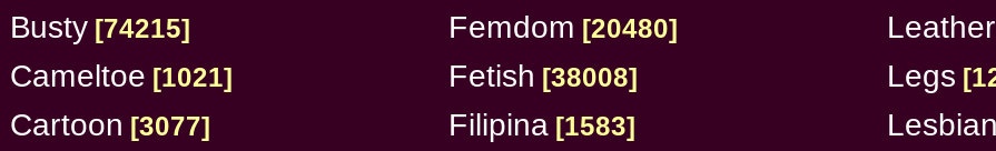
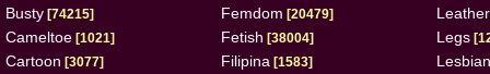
[448,9,678,44] Femdom [20480] -> [221,4,334,22] Femdom [20479]
[448,58,638,93] Fetish [38008] -> [221,28,314,46] Fetish [38004]

